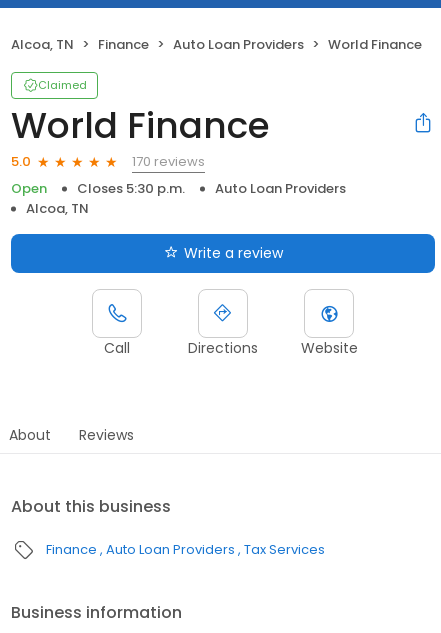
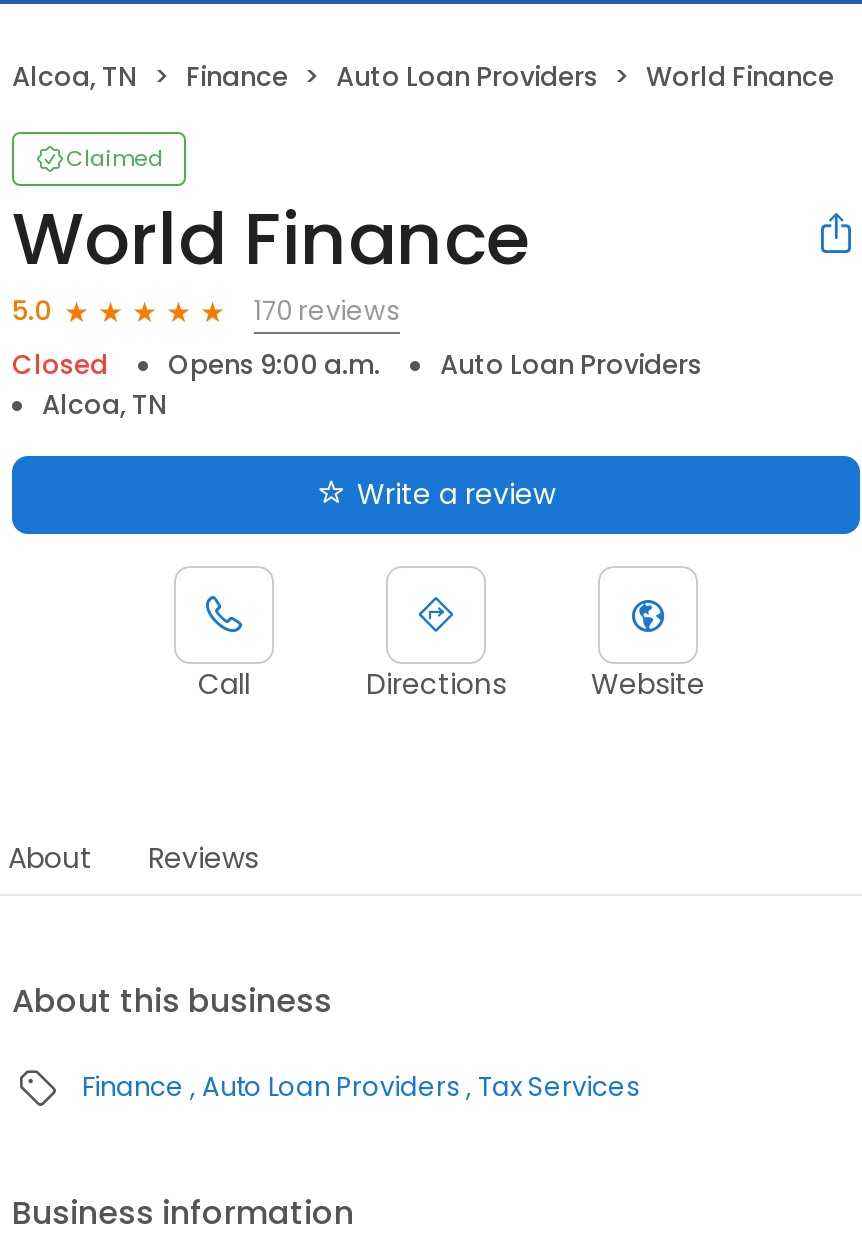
[11,179,185,198] Open | Closes 5:30 p.m. -> [12,346,380,384] Closed | Opens 9:00 a.m.

